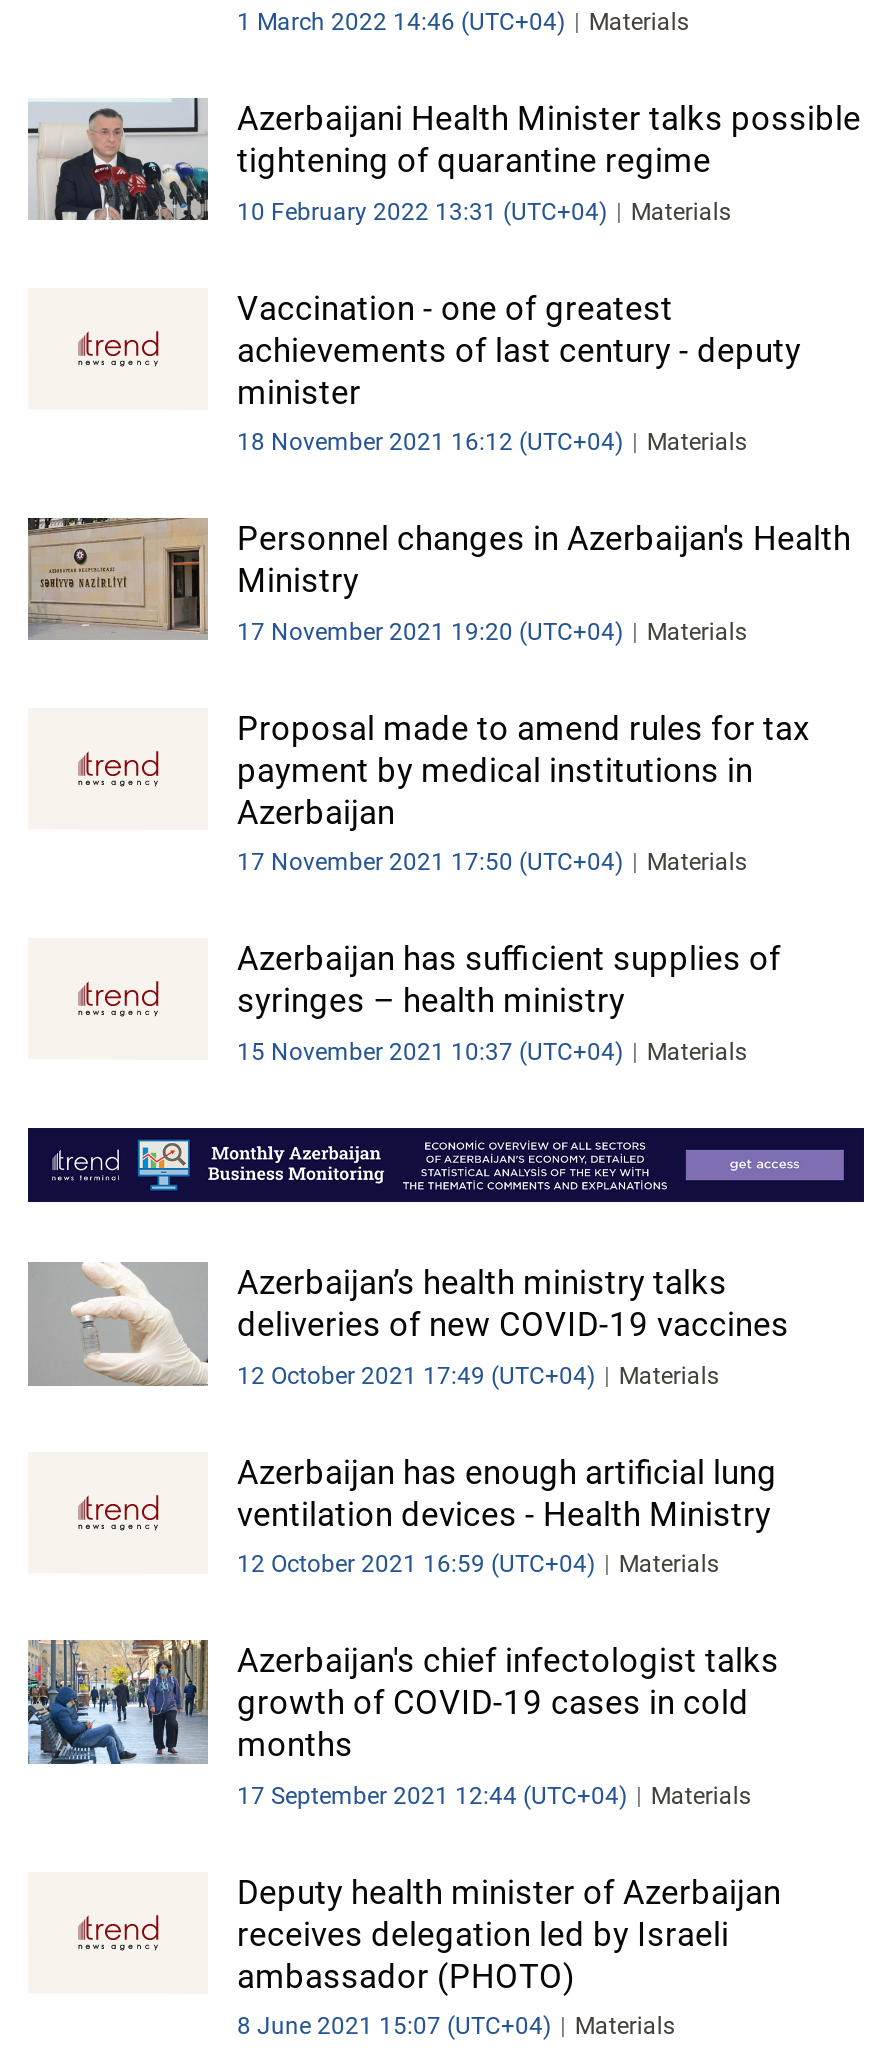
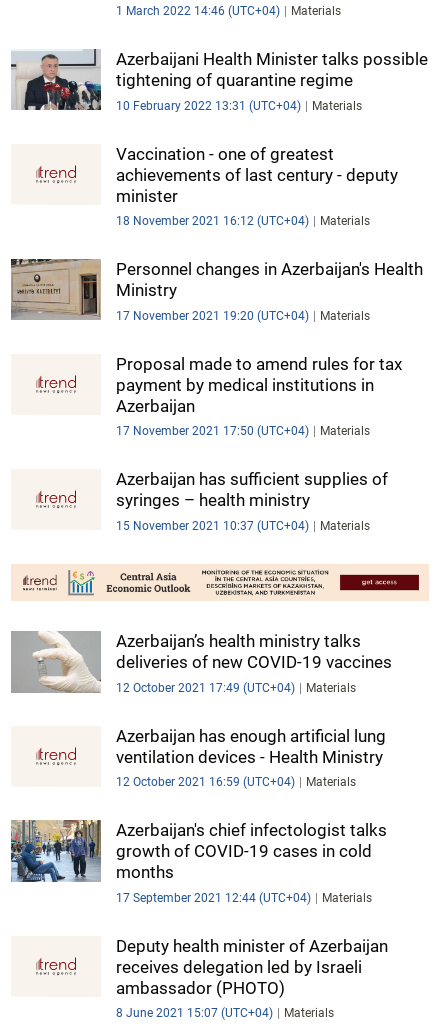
[26,1126,866,1204] [image] -> [11,564,429,601] [image]

